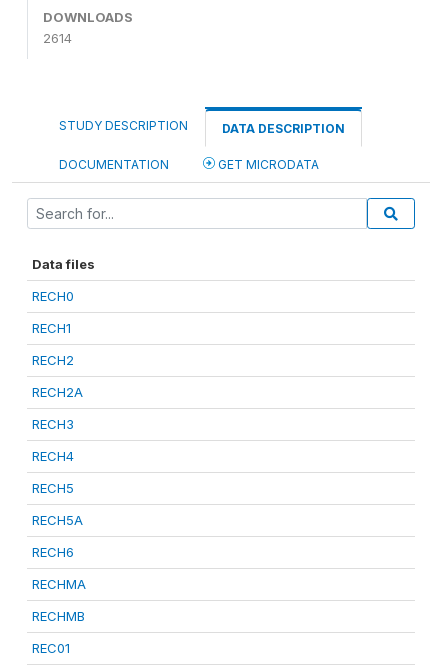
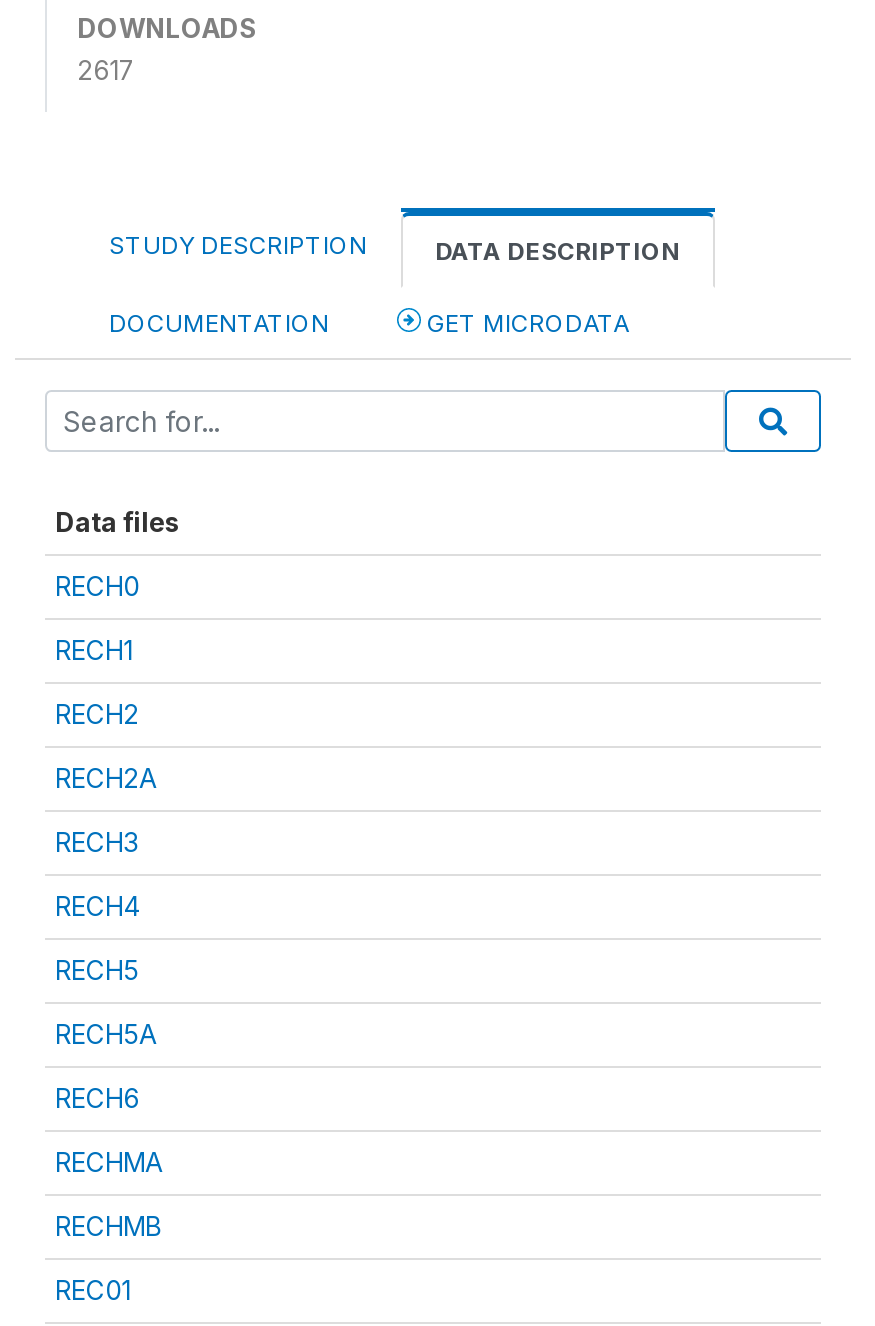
[43,30,72,46] 2614 -> [77,54,135,86] 2617

